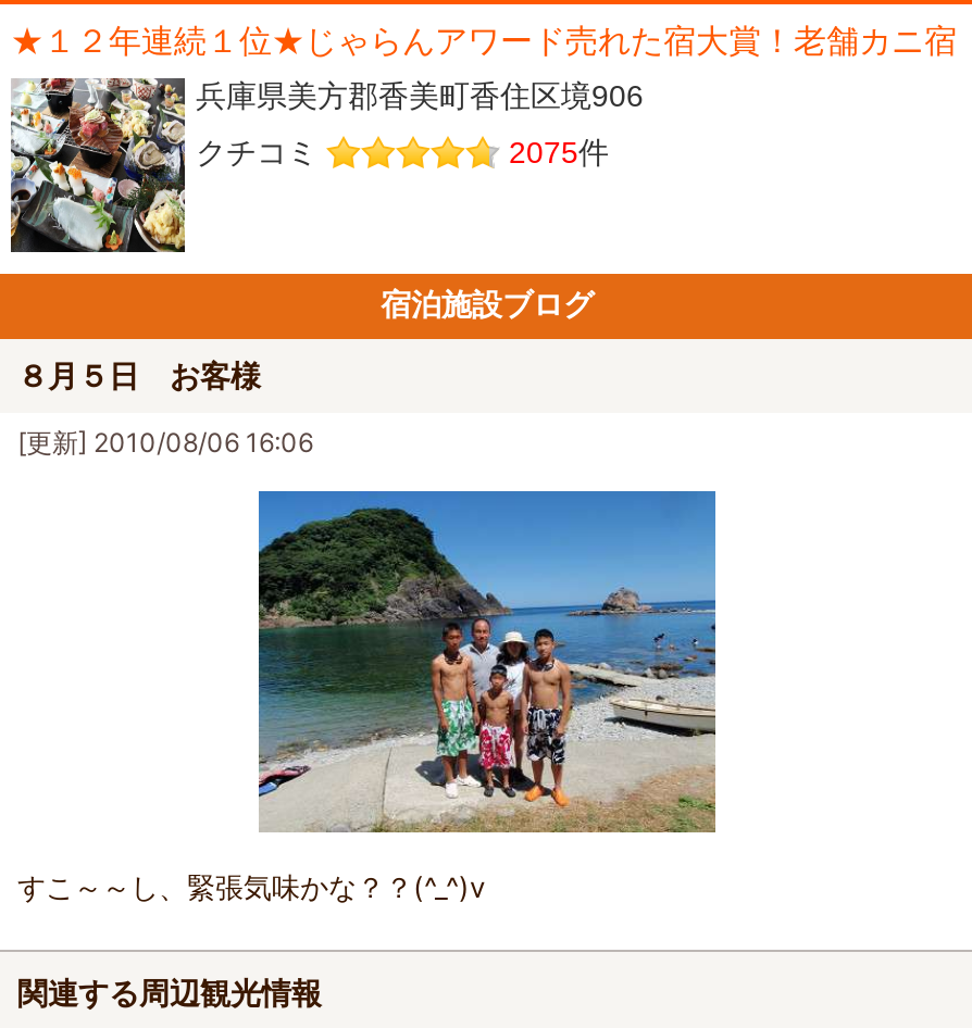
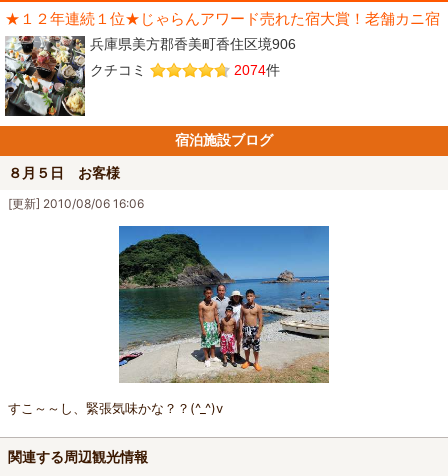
[509,134,609,169] 2075件 -> [234,62,280,78] 2074件

